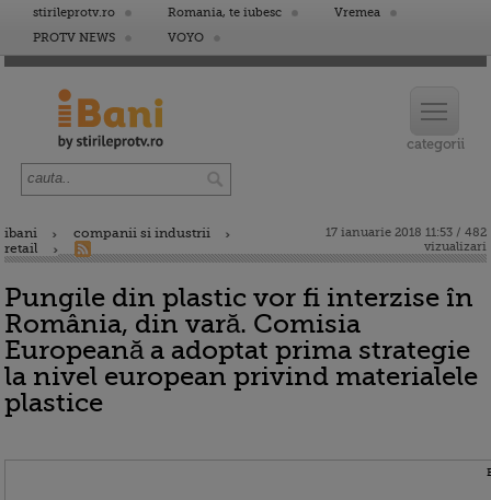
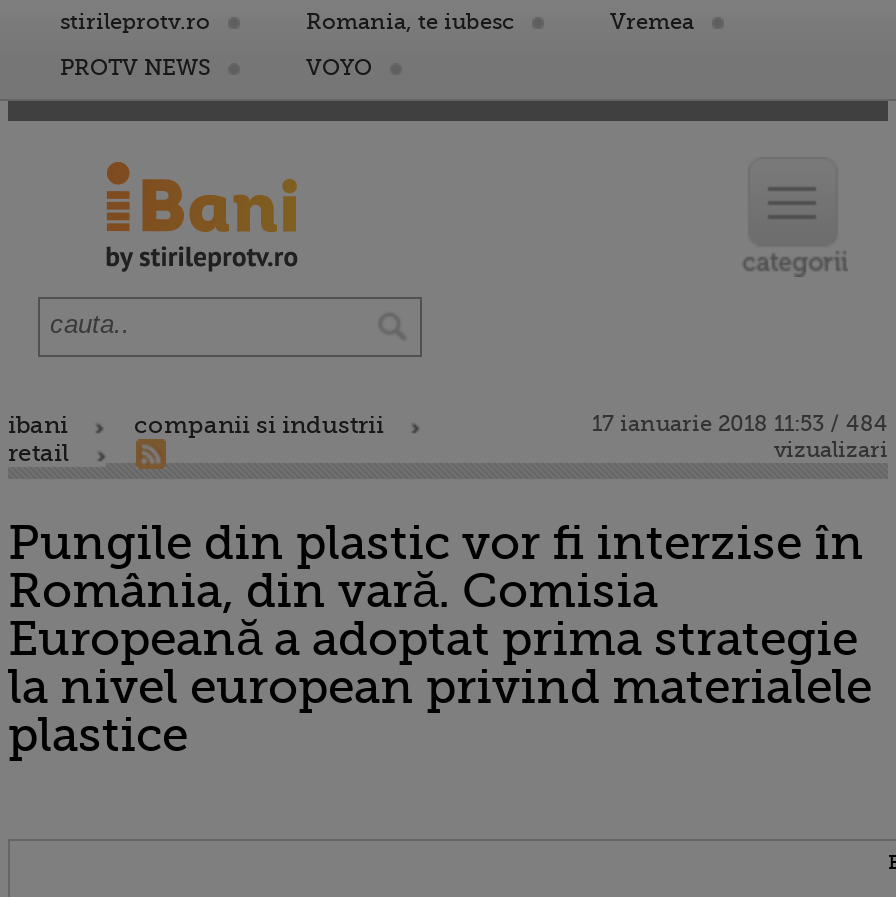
[326,225,487,240] 17 ianuarie 2018 11:53 / 482 -> [592,411,888,437] 17 ianuarie 2018 11:53 / 484

